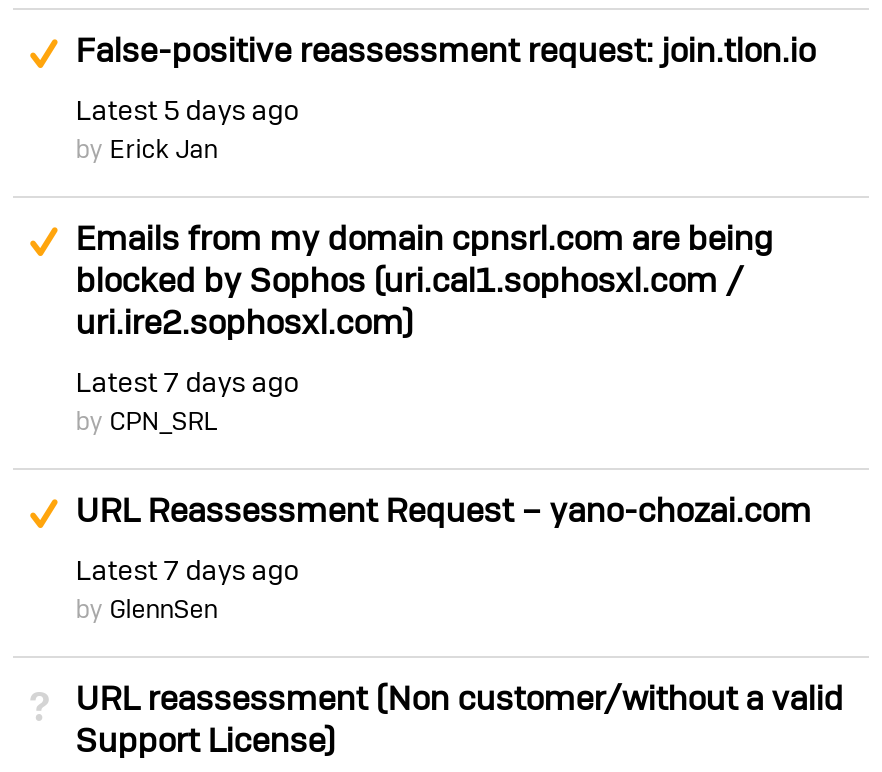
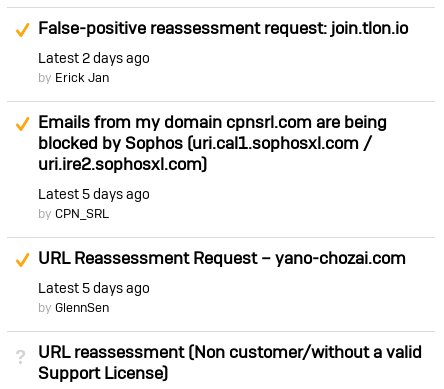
[75,92,299,128] Latest 5 days ago -> [38,49,150,67] Latest 2 days ago
[75,364,299,400] Latest 7 days ago -> [38,185,150,203] Latest 5 days ago
[75,552,299,588] Latest 7 days ago -> [38,279,150,297] Latest 5 days ago

